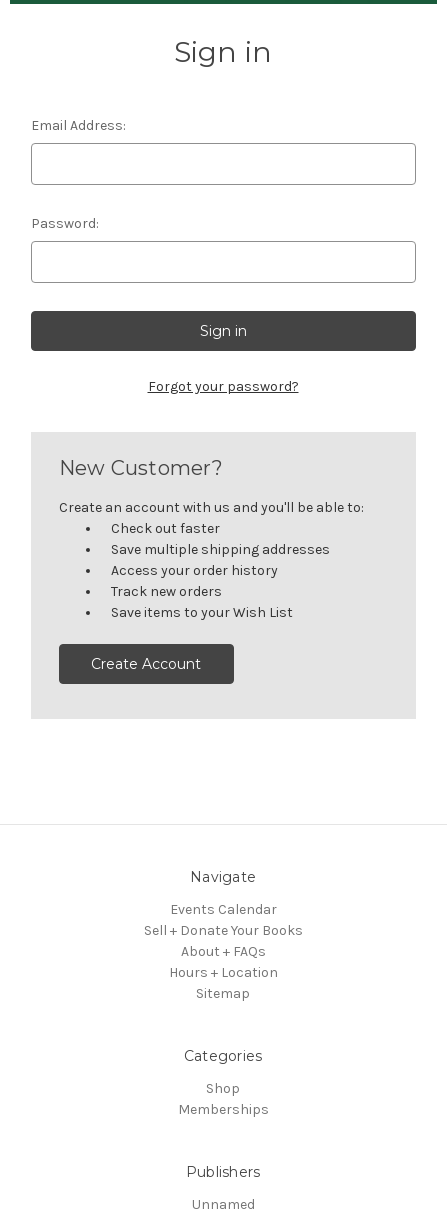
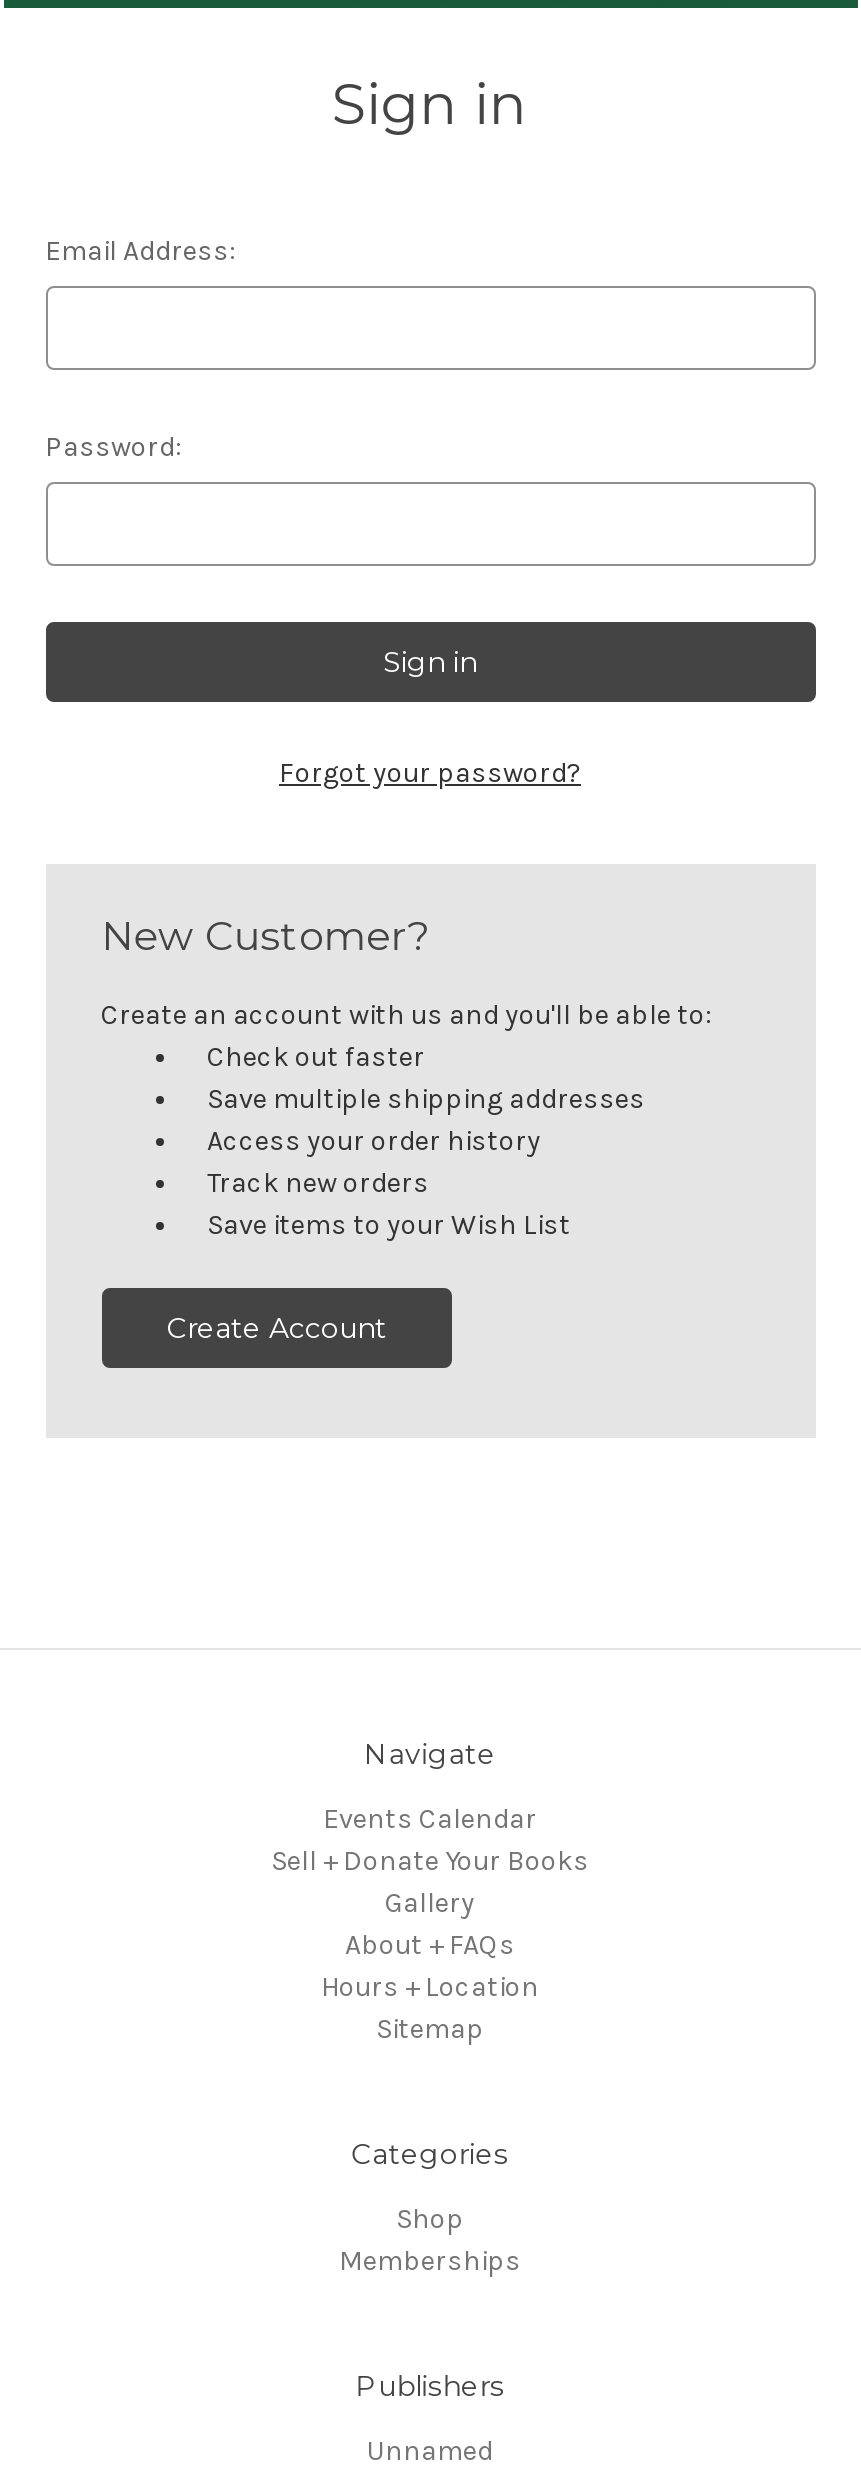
none -> [385,1886,475,1920] Gallery

